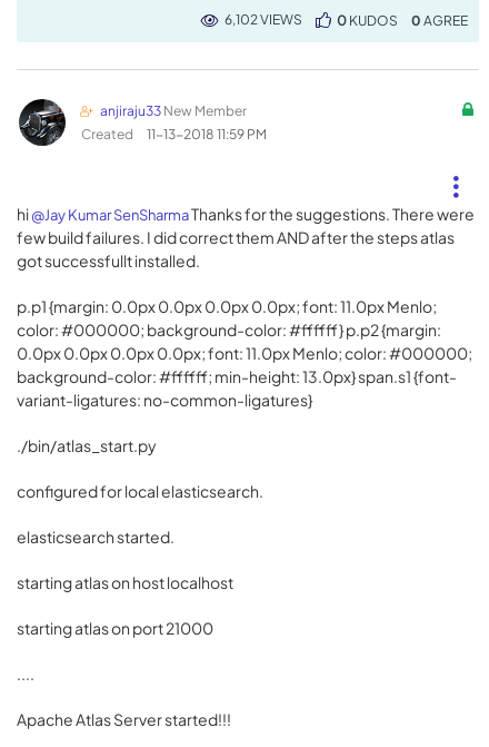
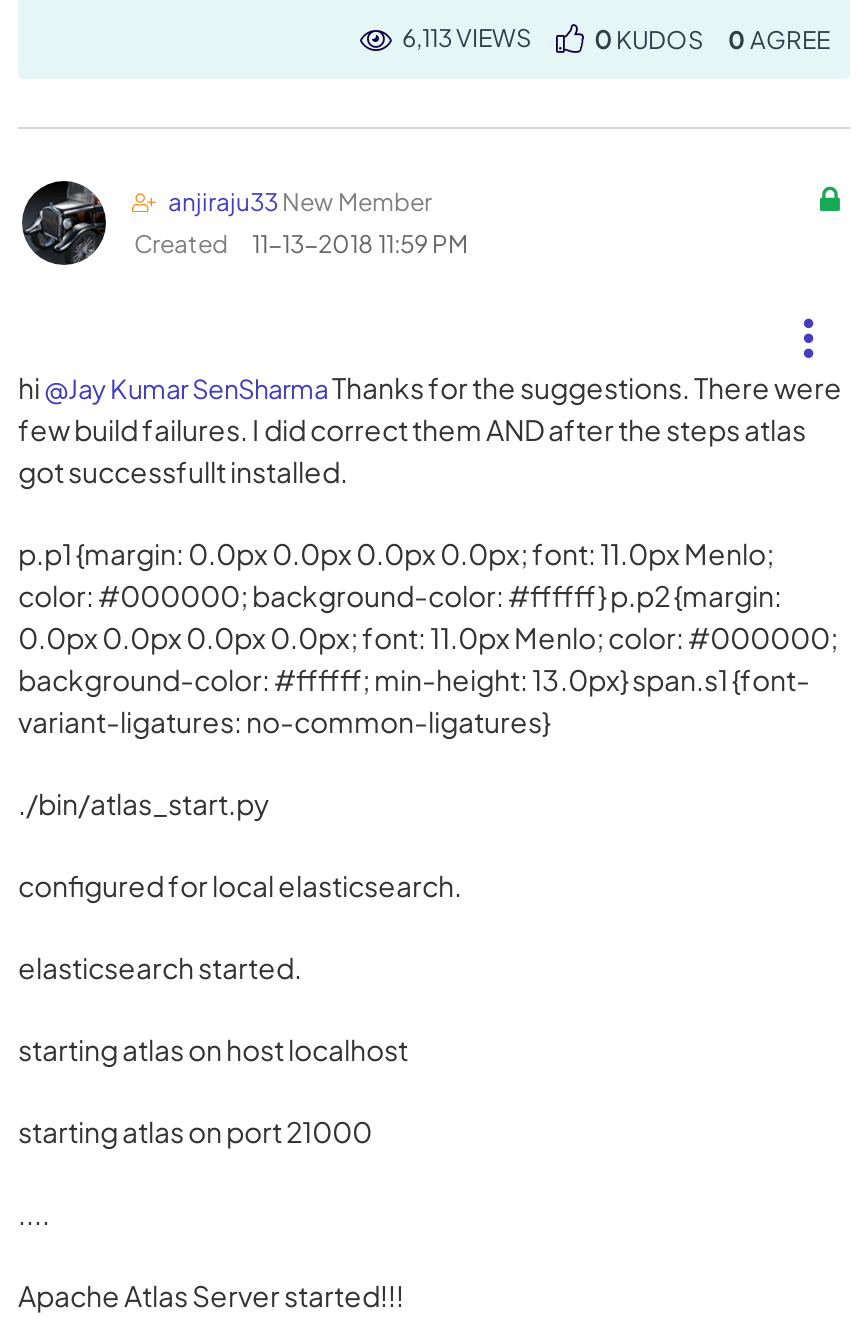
[224,11,302,28] 6,102 VIEWS -> [402,23,532,53] 6,113 VIEWS

